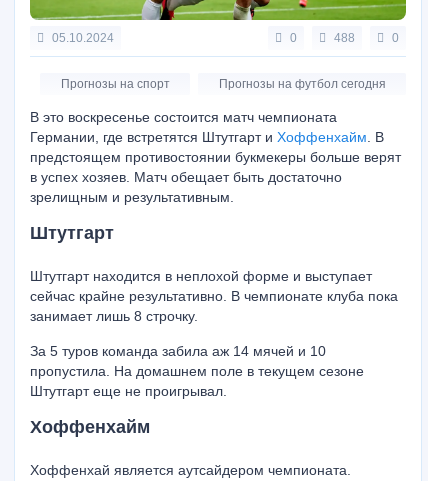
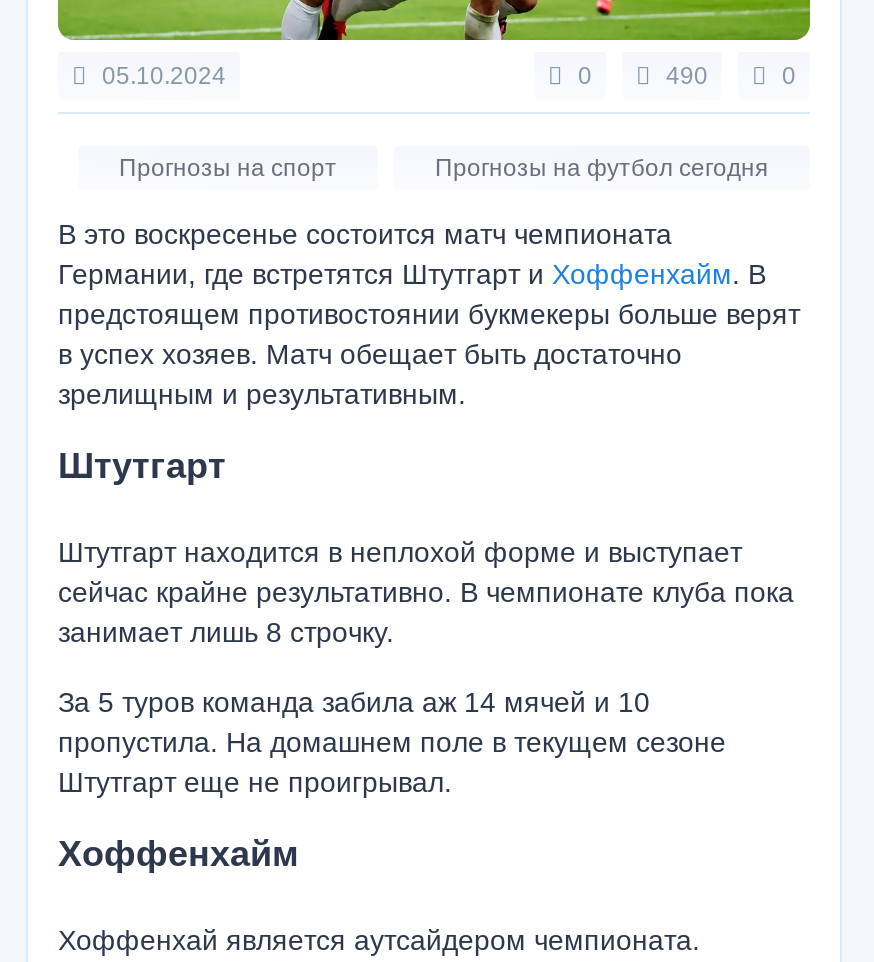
[334,31,355,45] 488 -> [666,62,708,90] 490

